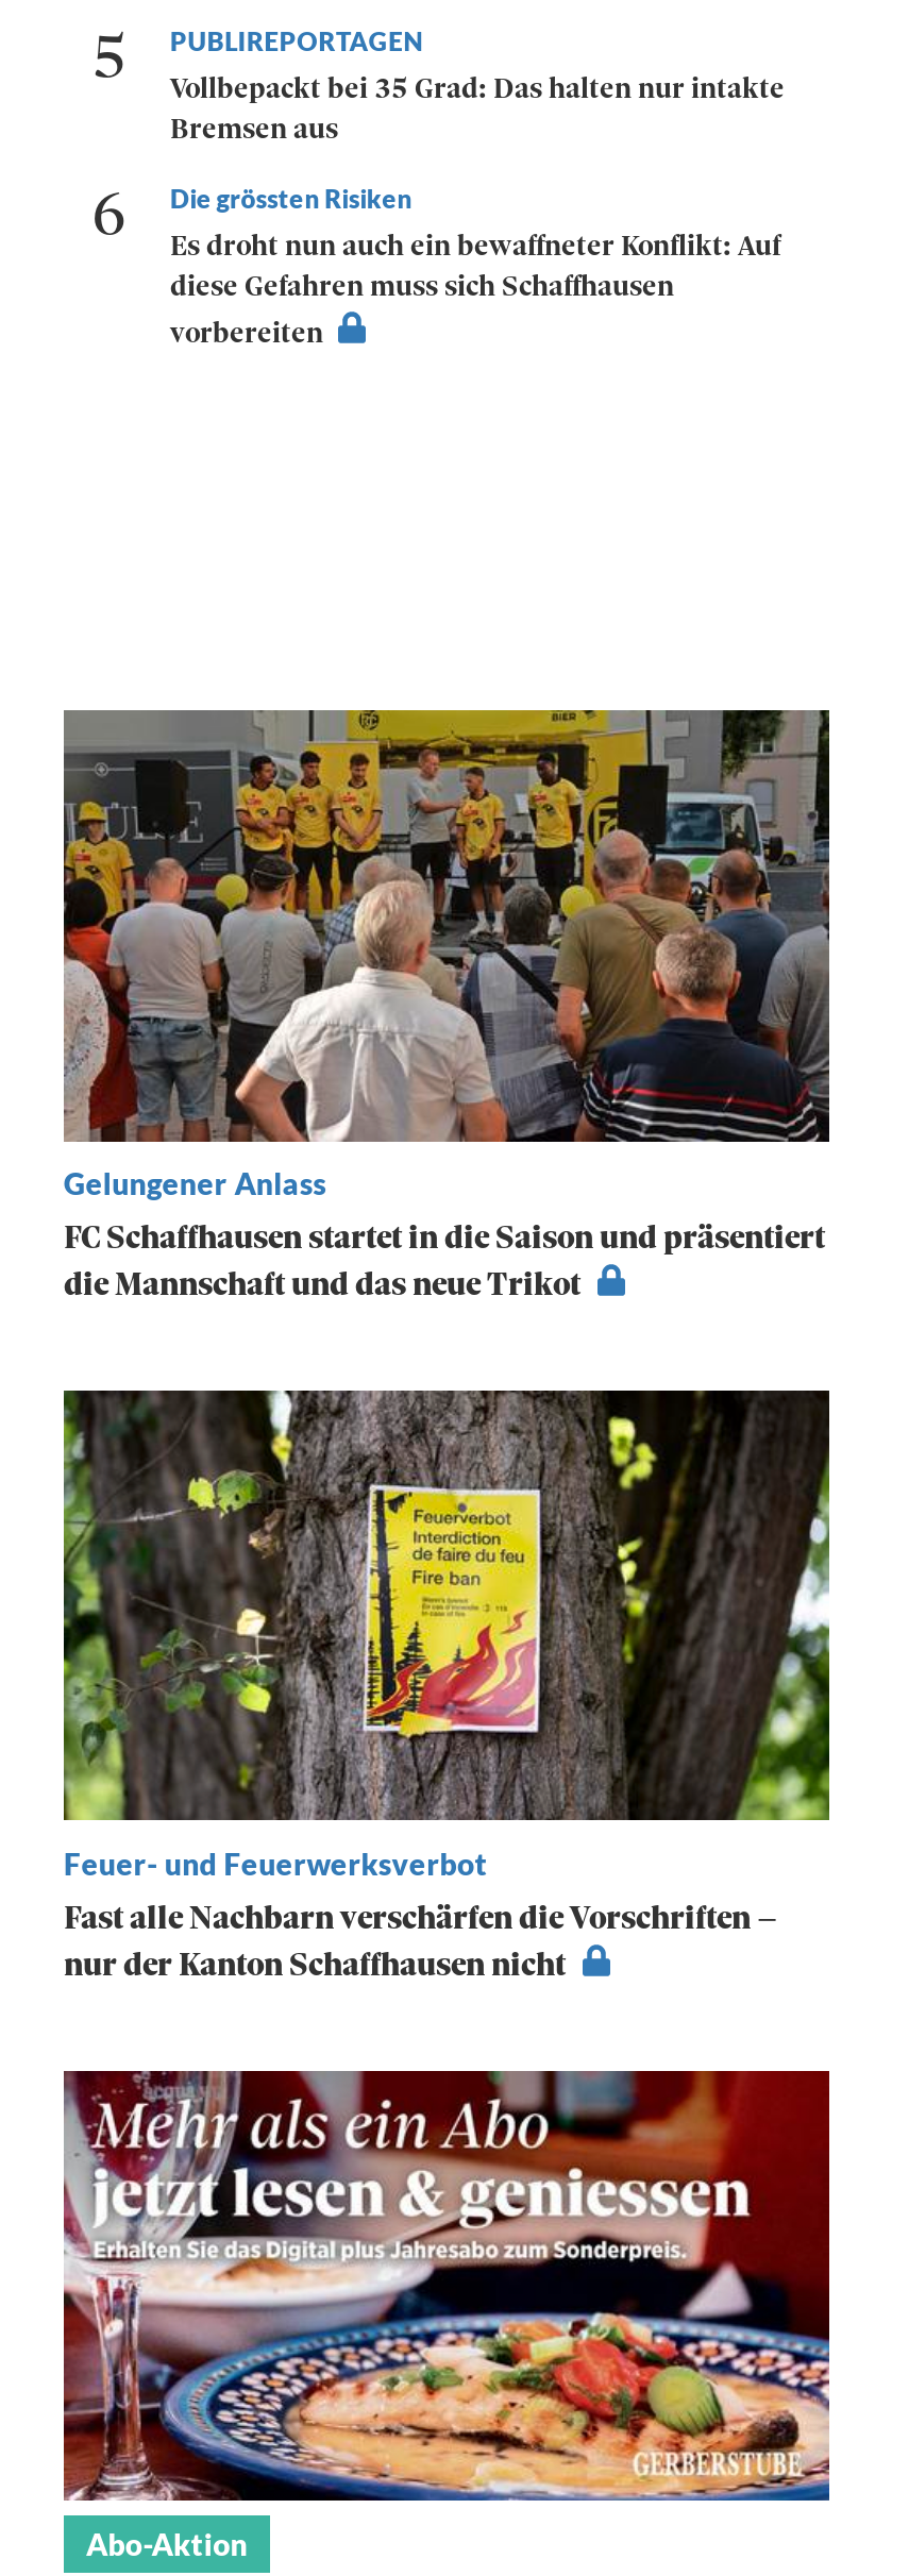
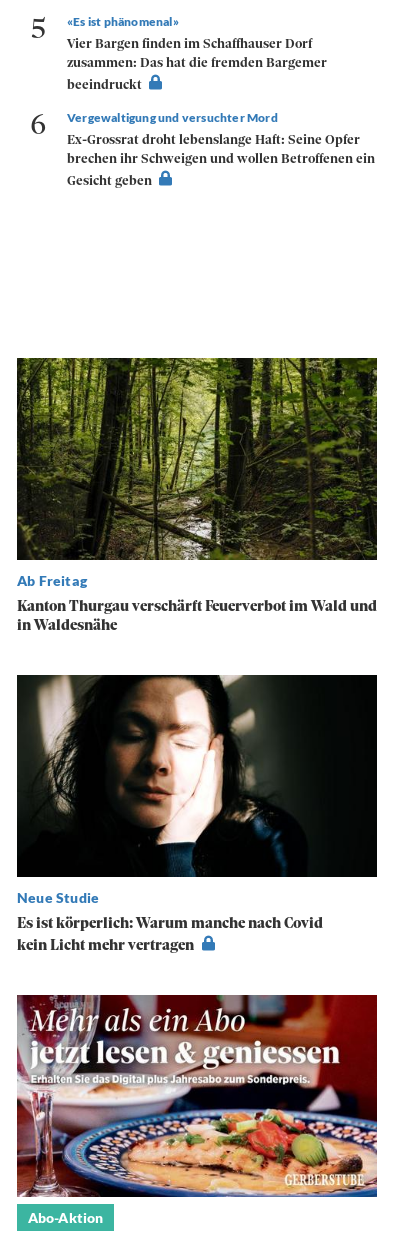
[170,26,785,147] PUBLIREPORTAGEN | Vollbepackt bei 35 Grad: Das halten nur intakte | Bremsen aus -> [67,14,327,93] «Es ist phänomenal» | Vier Bargen finden im Schaffhauser Dorf | zusammen: Das hat die fremden Bargemer | beeindruckt
[170,183,780,351] Die grössten Risiken | Es droht nun auch ein bewaffneter Konflikt: Auf | diese Gefahren muss sich Schaffhausen | vorbereiten -> [67,110,375,189] Vergewaltigung und versuchter Mord | Ex-Grossrat droht lebenslange Haft: Seine Opfer | brechen ihr Schweigen und wollen Betroffenen ein | Gesicht geben
[62,708,831,1303] [image] | Gelungener Anlass | FC Schaffhausen startet in die Saison und präsentiert | die Mannschaft und das neue Trikot -> [17,357,378,634] [image] | Ab Freitag | Kanton Thurgau verschärft Feuerverbot im Wald und | in Waldesnähe
[62,1388,831,1983] [image] | Feuer- und Feuerwerksverbot | Fast alle Nachbarn verschärfen die Vorschriften – | nur der Kanton Schaffhausen nicht -> [16,674,378,954] [image] | Neue Studie | Es ist körperlich: Warum manche nach Covid | kein Licht mehr vertragen

